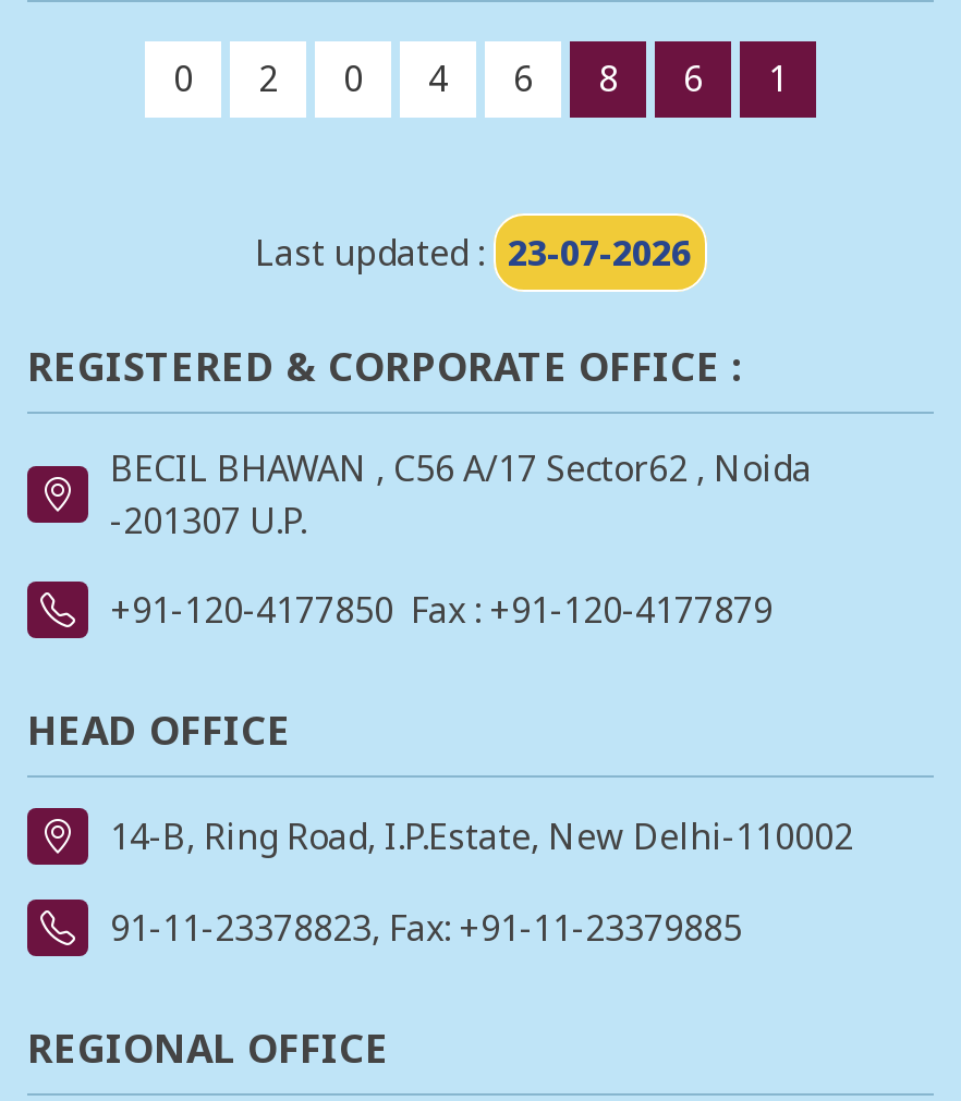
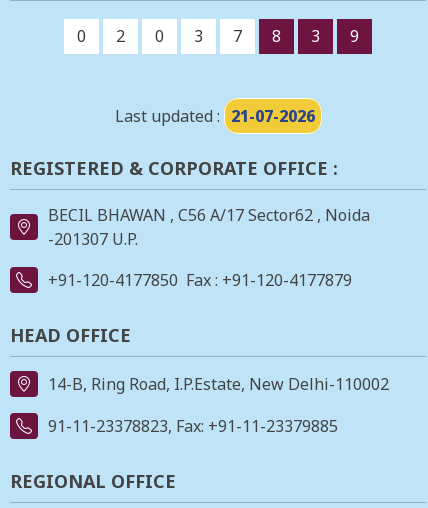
[428,55,448,103] 4 -> [194,25,203,47] 3
[513,55,533,103] 6 -> [233,25,242,47] 7
[683,55,703,103] 6 -> [311,25,320,47] 3
[768,55,788,103] 1 -> [350,25,359,47] 9
[255,228,691,276] Last updated : 23-07-2026 -> [114,105,314,127] Last updated : 21-07-2026

